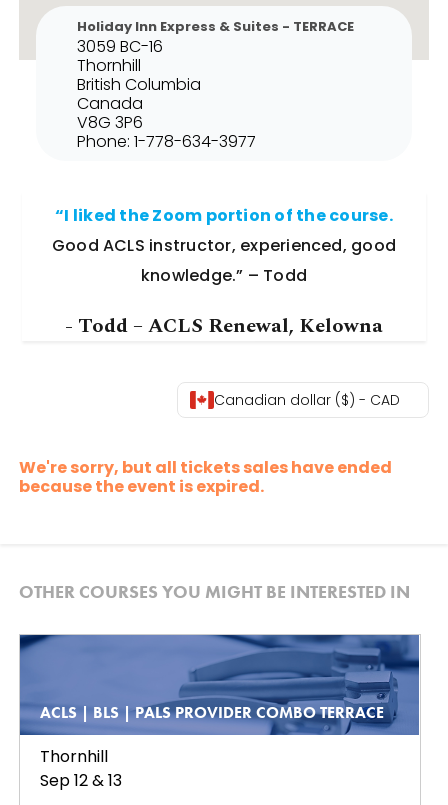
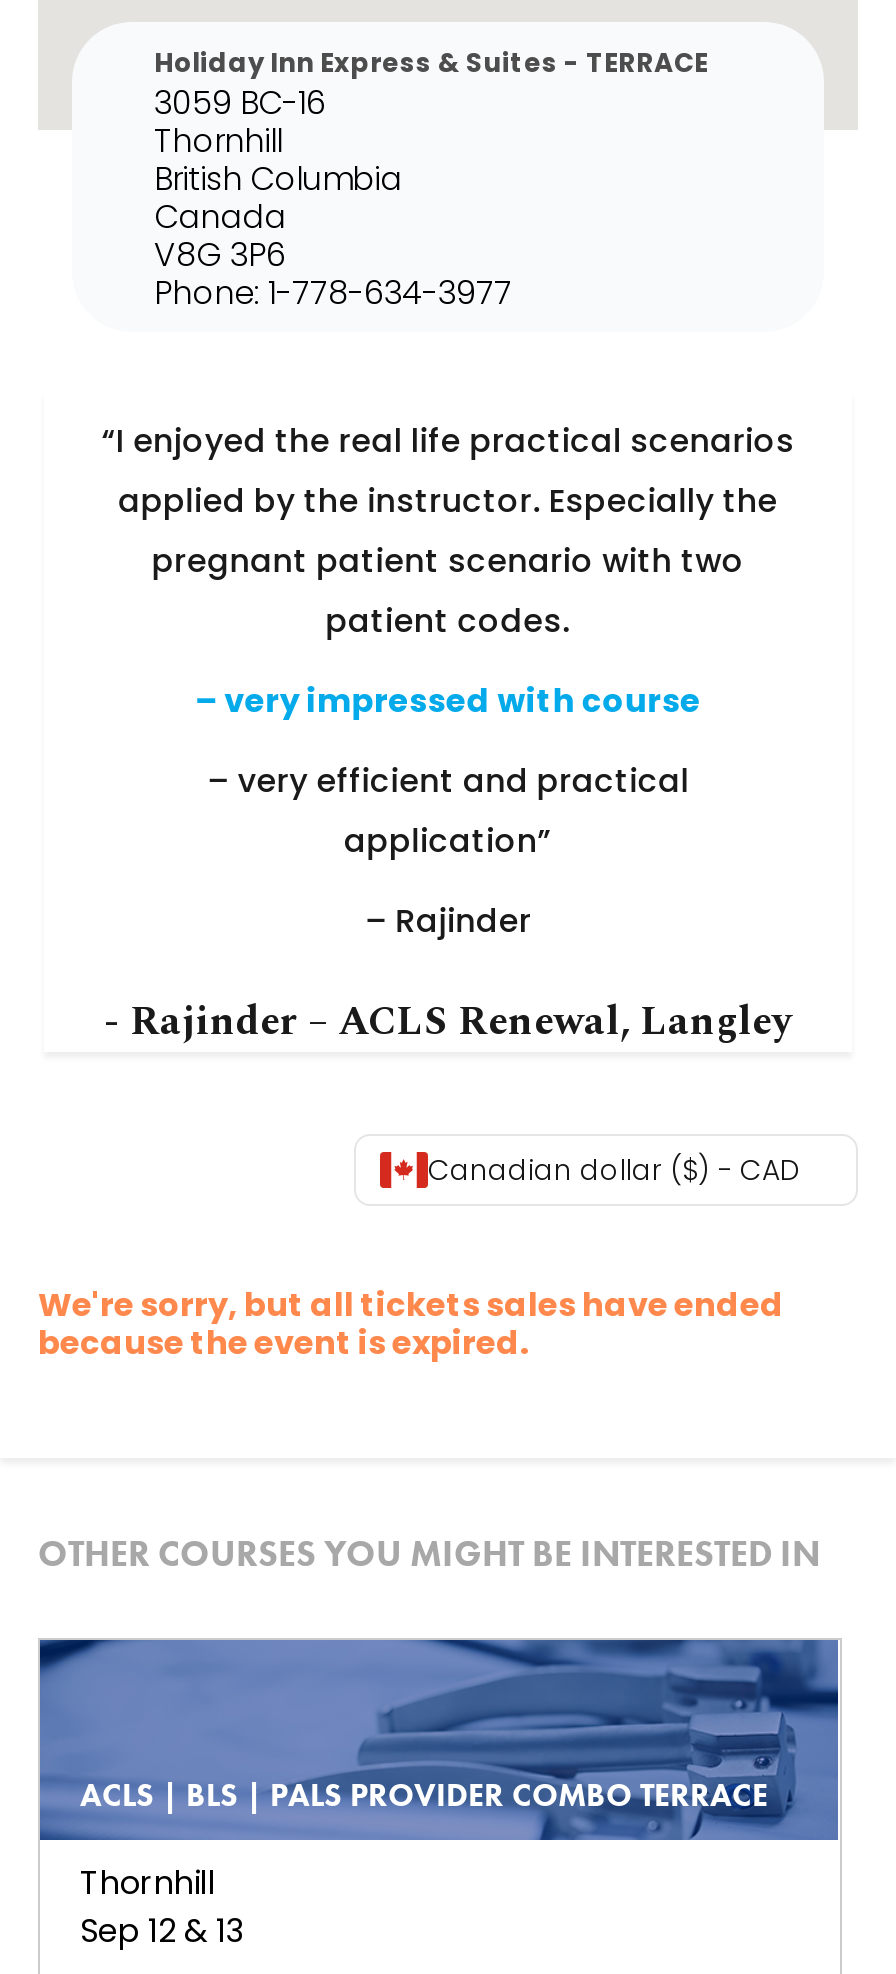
[52,204,396,341] “I liked the Zoom portion of the course. | Good ACLS instructor, experienced, good | knowledge.” – Todd | - Todd – ACLS Renewal, Kelowna -> [101,418,795,1052] “I enjoyed the real life practical scenarios | applied by the instructor. Especially the | pregnant patient scenario with two | patient codes. | – very impressed with course | – very efficient and practical | application” | – Rajinder | - Rajinder – ACLS Renewal, Langley

